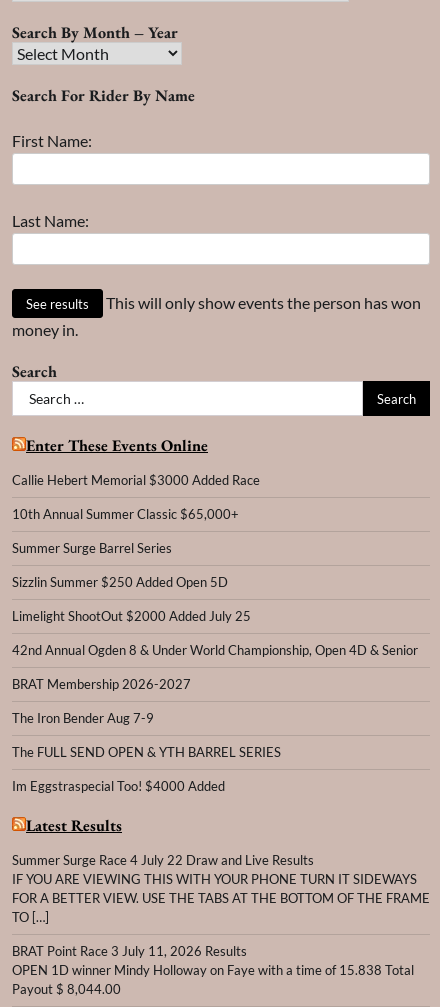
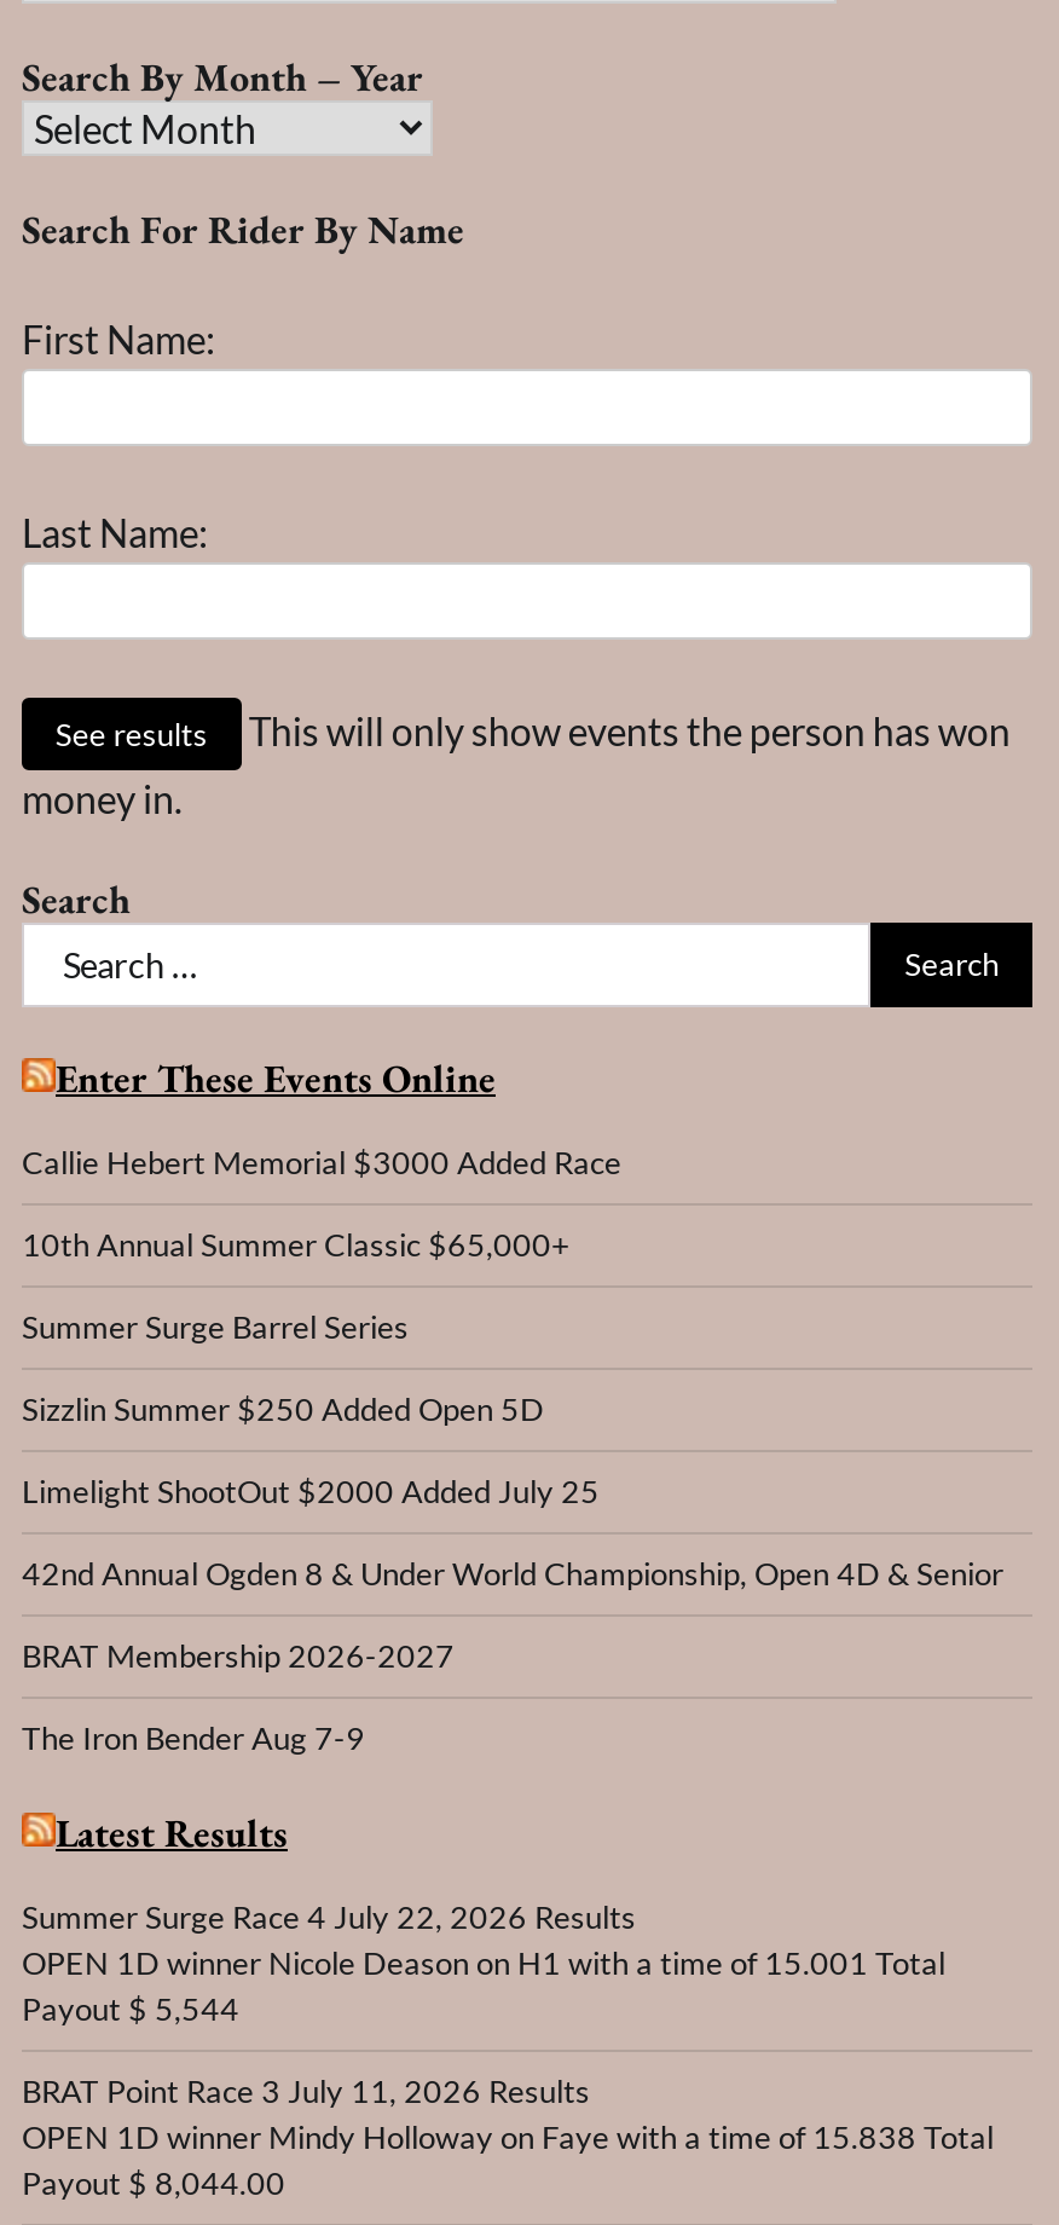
[12,744,281,794] The FULL SEND OPEN & YTH BARREL SERIES | Im Eggstraspecial Too! $4000 Added -> none
[12,852,430,925] Summer Surge Race 4 July 22 Draw and Live Results | IF YOU ARE VIEWING THIS WITH YOUR PHONE TURN IT SIDEWAYS | FOR A BETTER VIEW. USE THE TABS AT THE BOTTOM OF THE FRAME | TO […] -> [22,1897,945,2027] Summer Surge Race 4 July 22, 2026 Results | OPEN 1D winner Nicole Deason on H1 with a time of 15.001 Total | Payout $ 5,544

